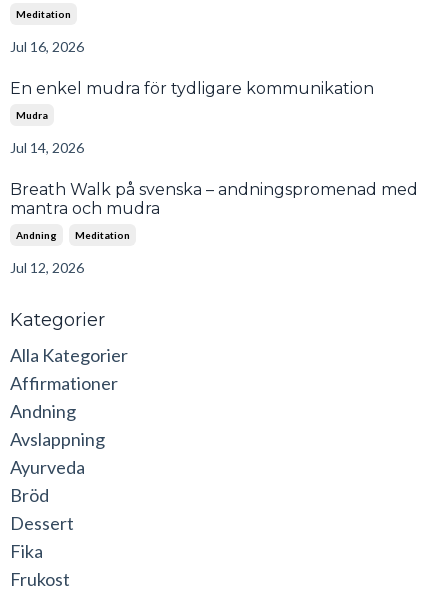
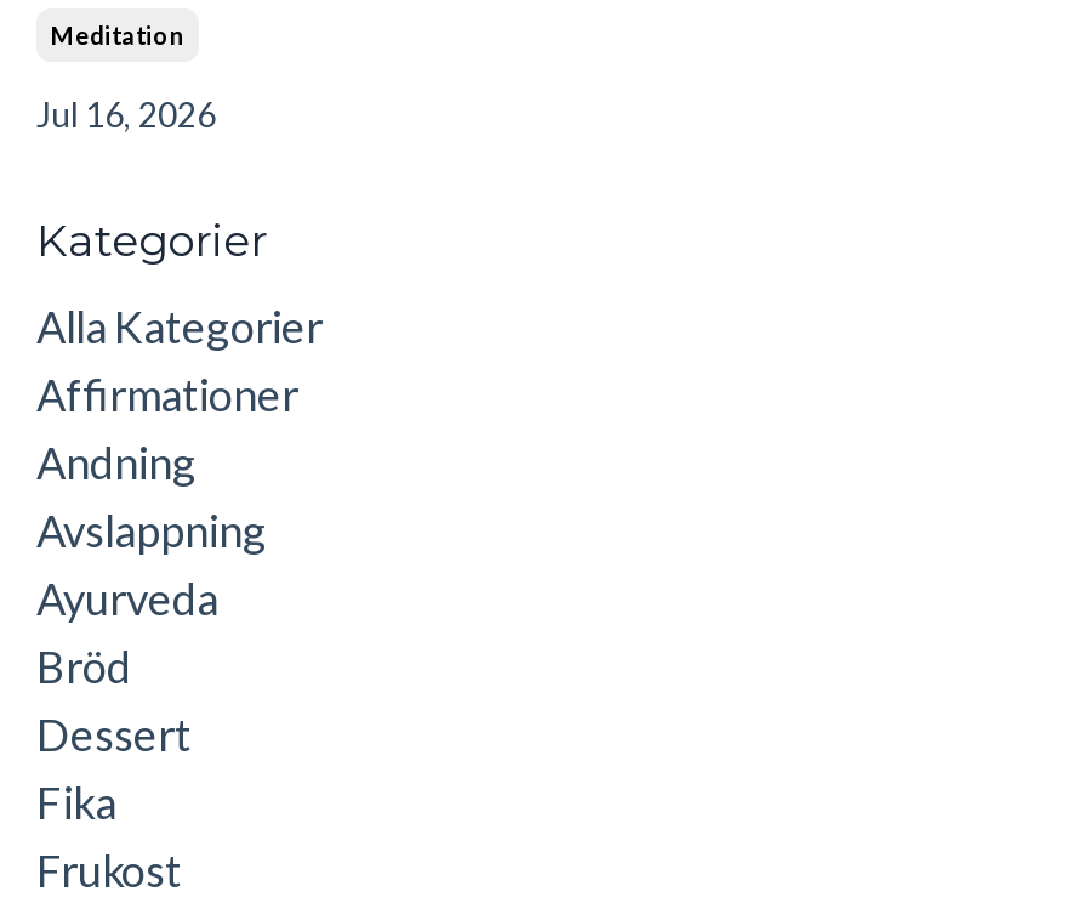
[10,79,418,276] En enkel mudra för tydligare kommunikation | Mudra | Jul 14, 2026 | Breath Walk på svenska – andningspromenad med | mantra och mudra | Andning | Meditation | Jul 12, 2026 -> none

